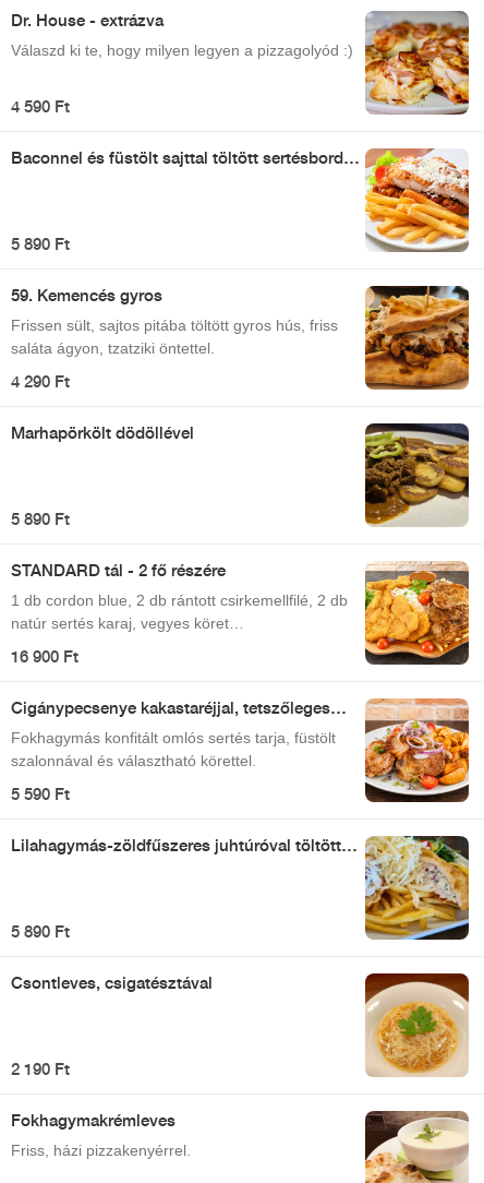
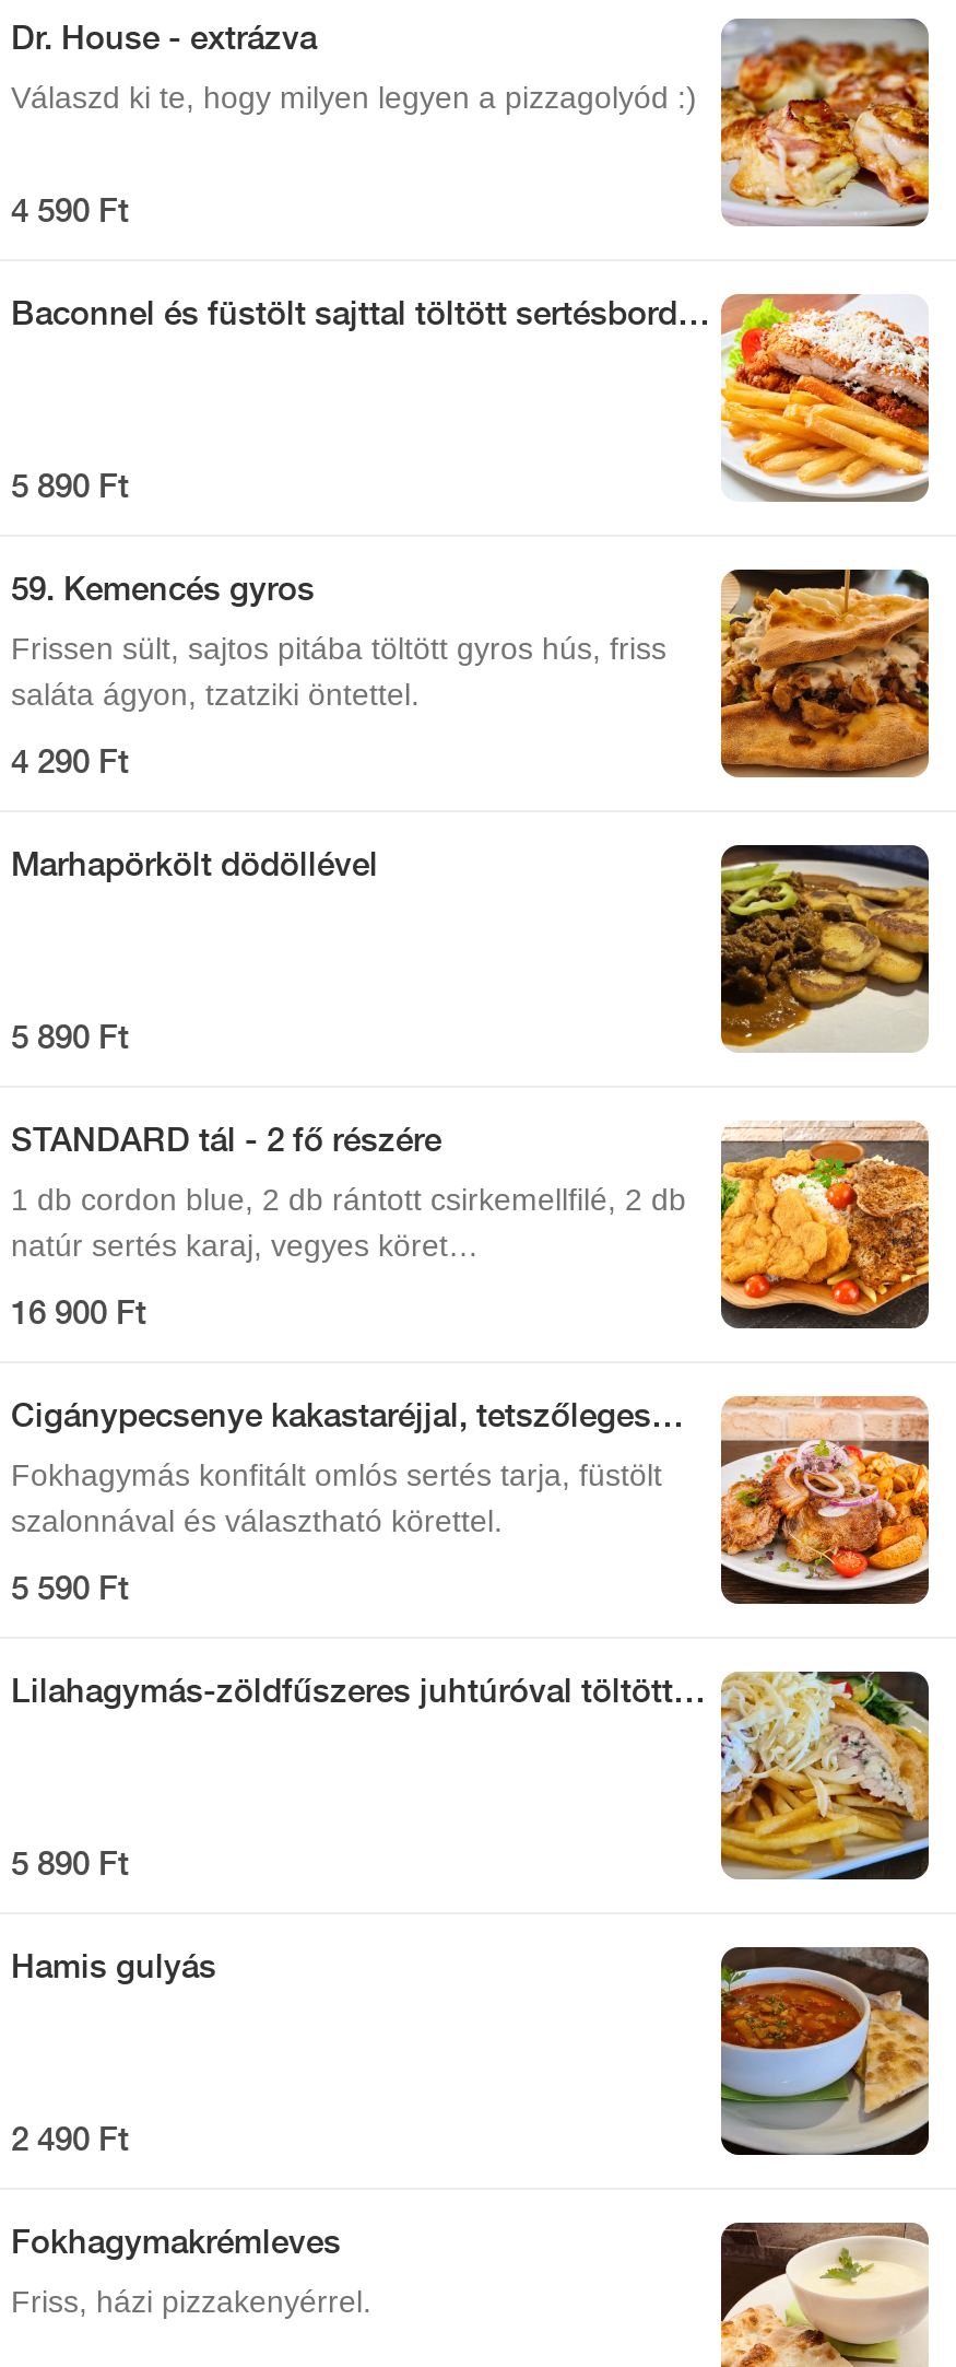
[11,973,213,992] Csontleves, csigatésztával -> [11,1946,216,1985] Hamis gulyás
[365,972,470,1077] [image] -> [719,1945,931,2157] [image]
[11,1059,70,1079] 2 190 Ft -> [11,2119,129,2158] 2 490 Ft

